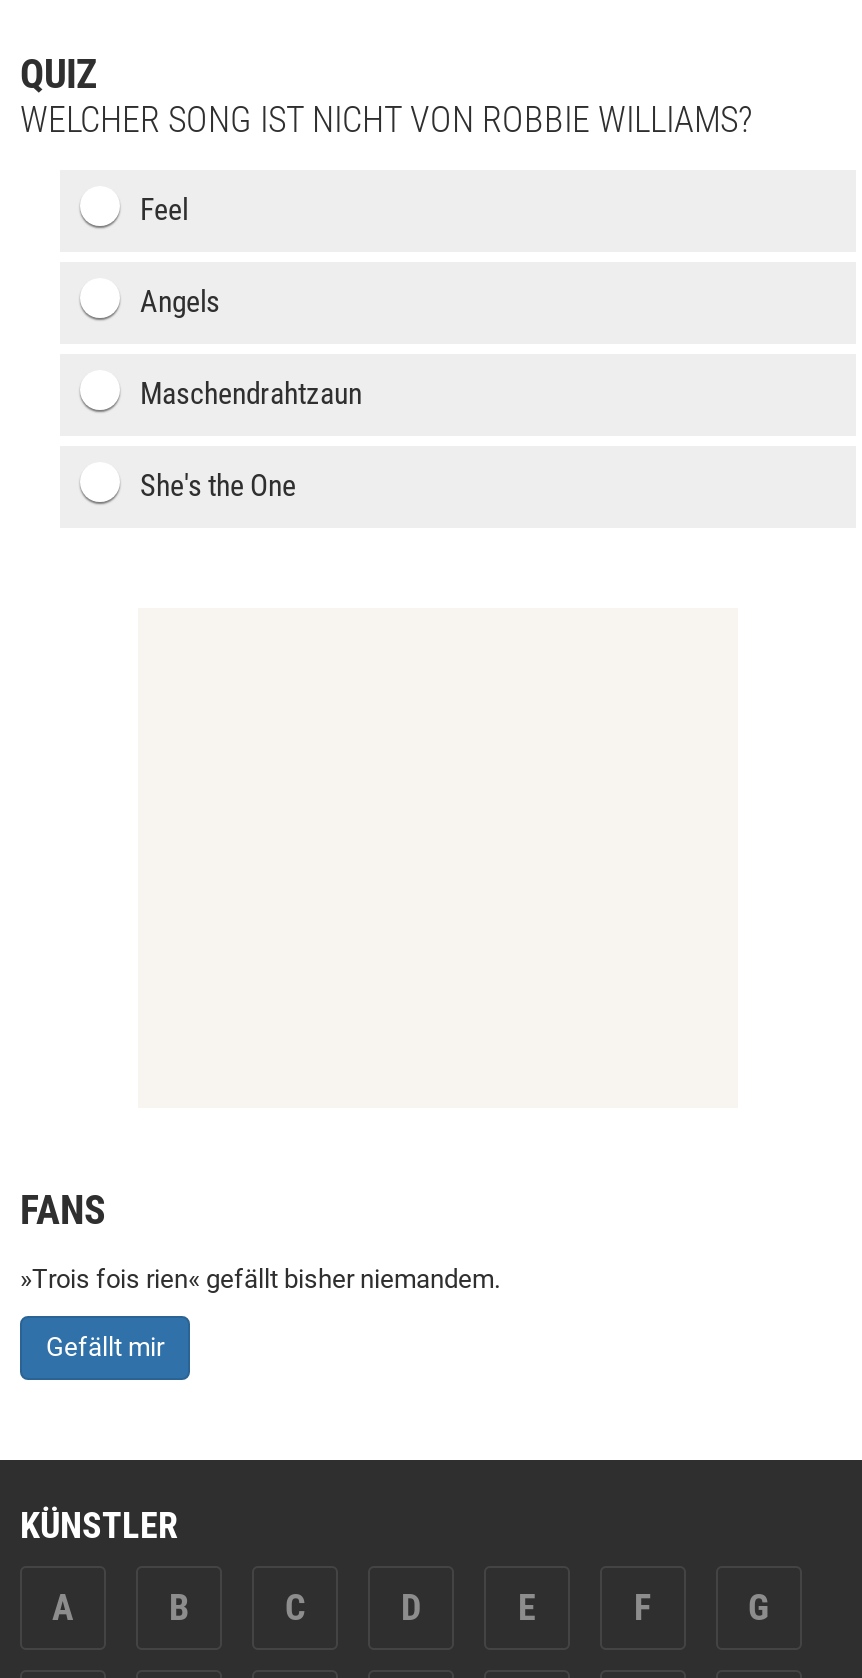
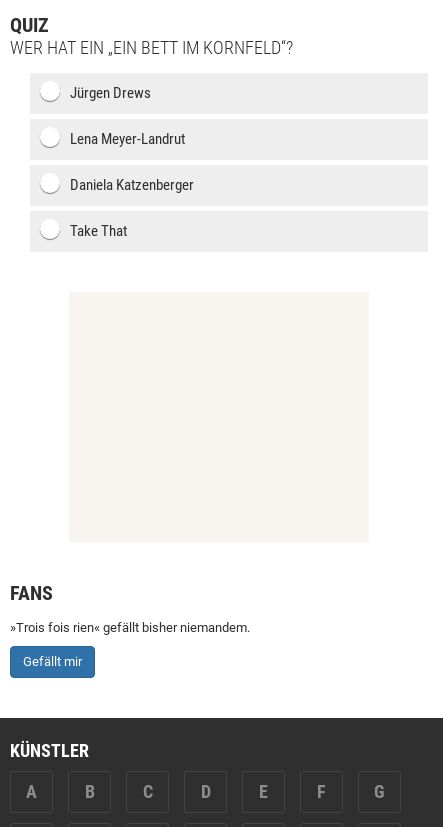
[20,98,752,140] WELCHER SONG IST NICHT VON ROBBIE WILLIAMS? -> [10,37,293,58] WER HAT EIN „EIN BETT IM KORNFELD“?
[140,192,188,228] Feel -> [70,84,151,102] Jürgen Drews
[140,284,220,320] Angels -> [70,130,185,148] Lena Meyer-Landrut
[140,376,362,412] Maschendrahtzaun -> [70,176,194,194] Daniela Katzenberger
[140,468,296,504] She's the One -> [70,222,127,240] Take That

